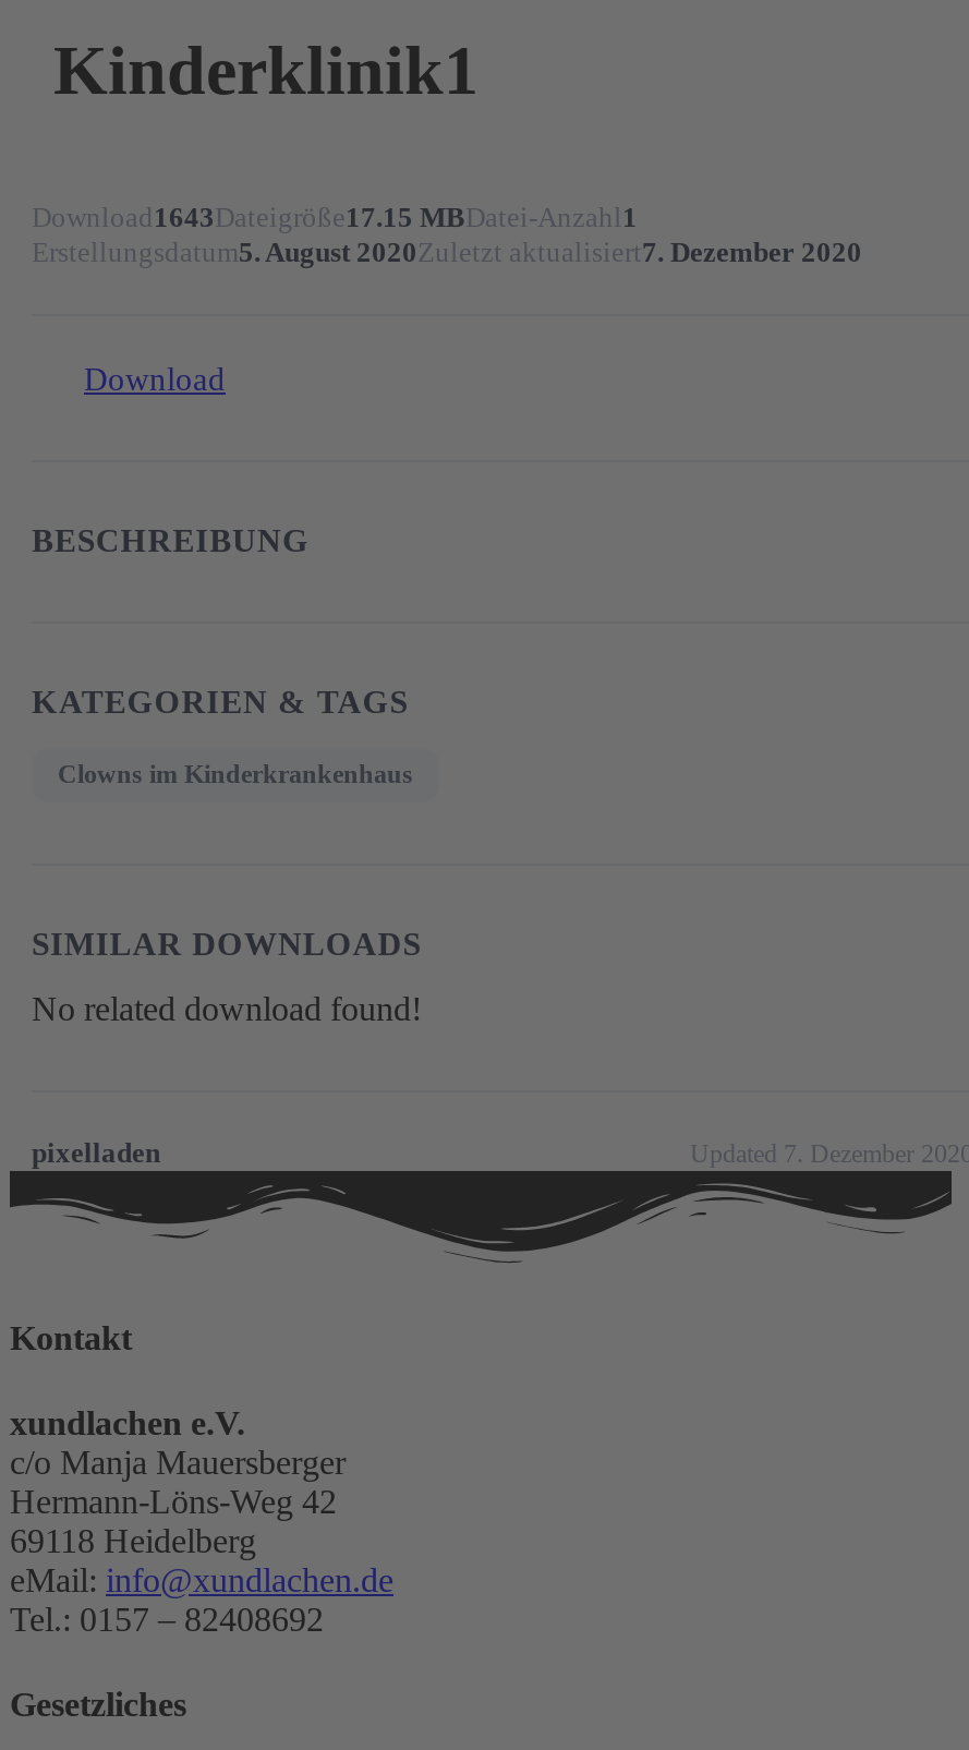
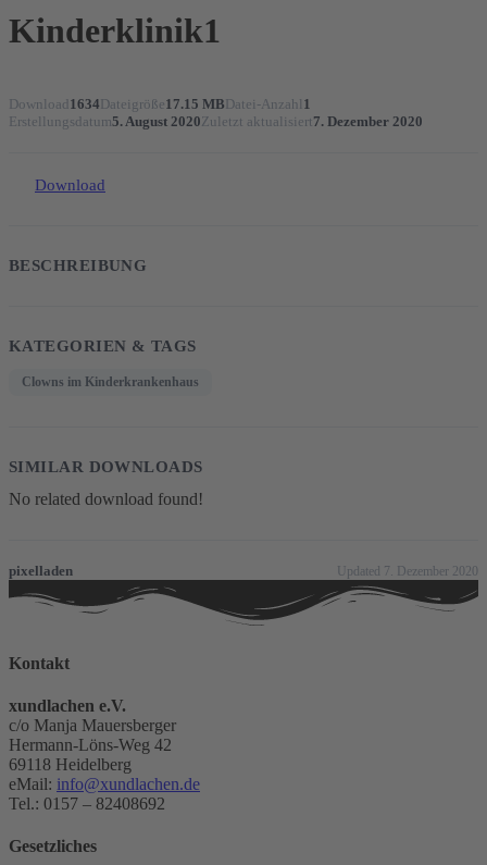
[32,201,638,234] Download1643Dateigröße17.15 MBDatei-Anzahl1 -> [9,96,311,112] Download1634Dateigröße17.15 MBDatei-Anzahl1

